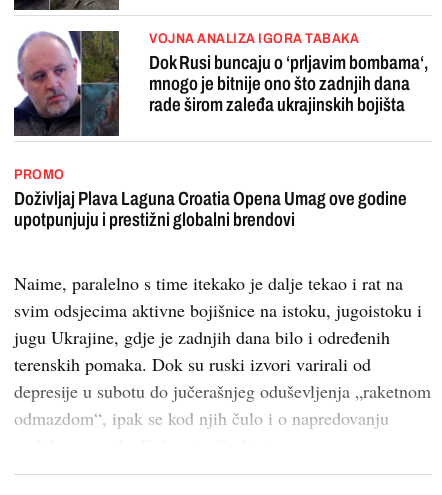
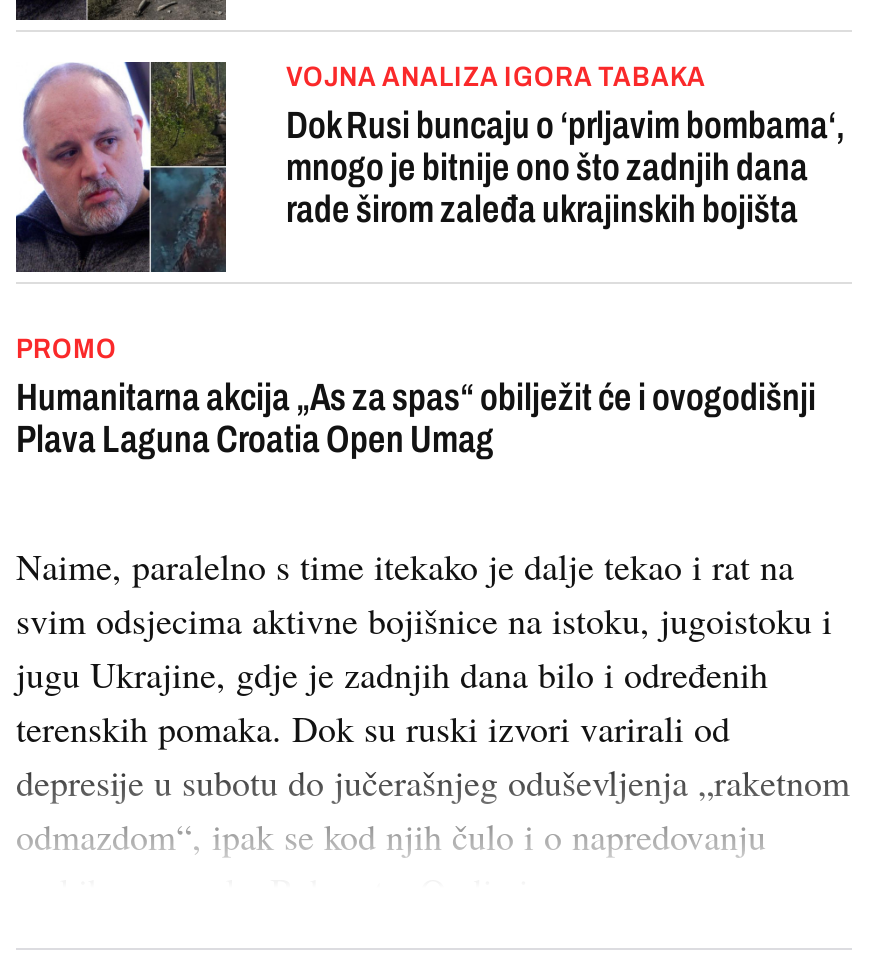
[14,188,407,230] Doživljaj Plava Laguna Croatia Opena Umag ove godine | upotpunjuju i prestižni globalni brendovi -> [16,376,816,460] Humanitarna akcija „As za spas“ obilježit će i ovogodišnji | Plava Laguna Croatia Open Umag

